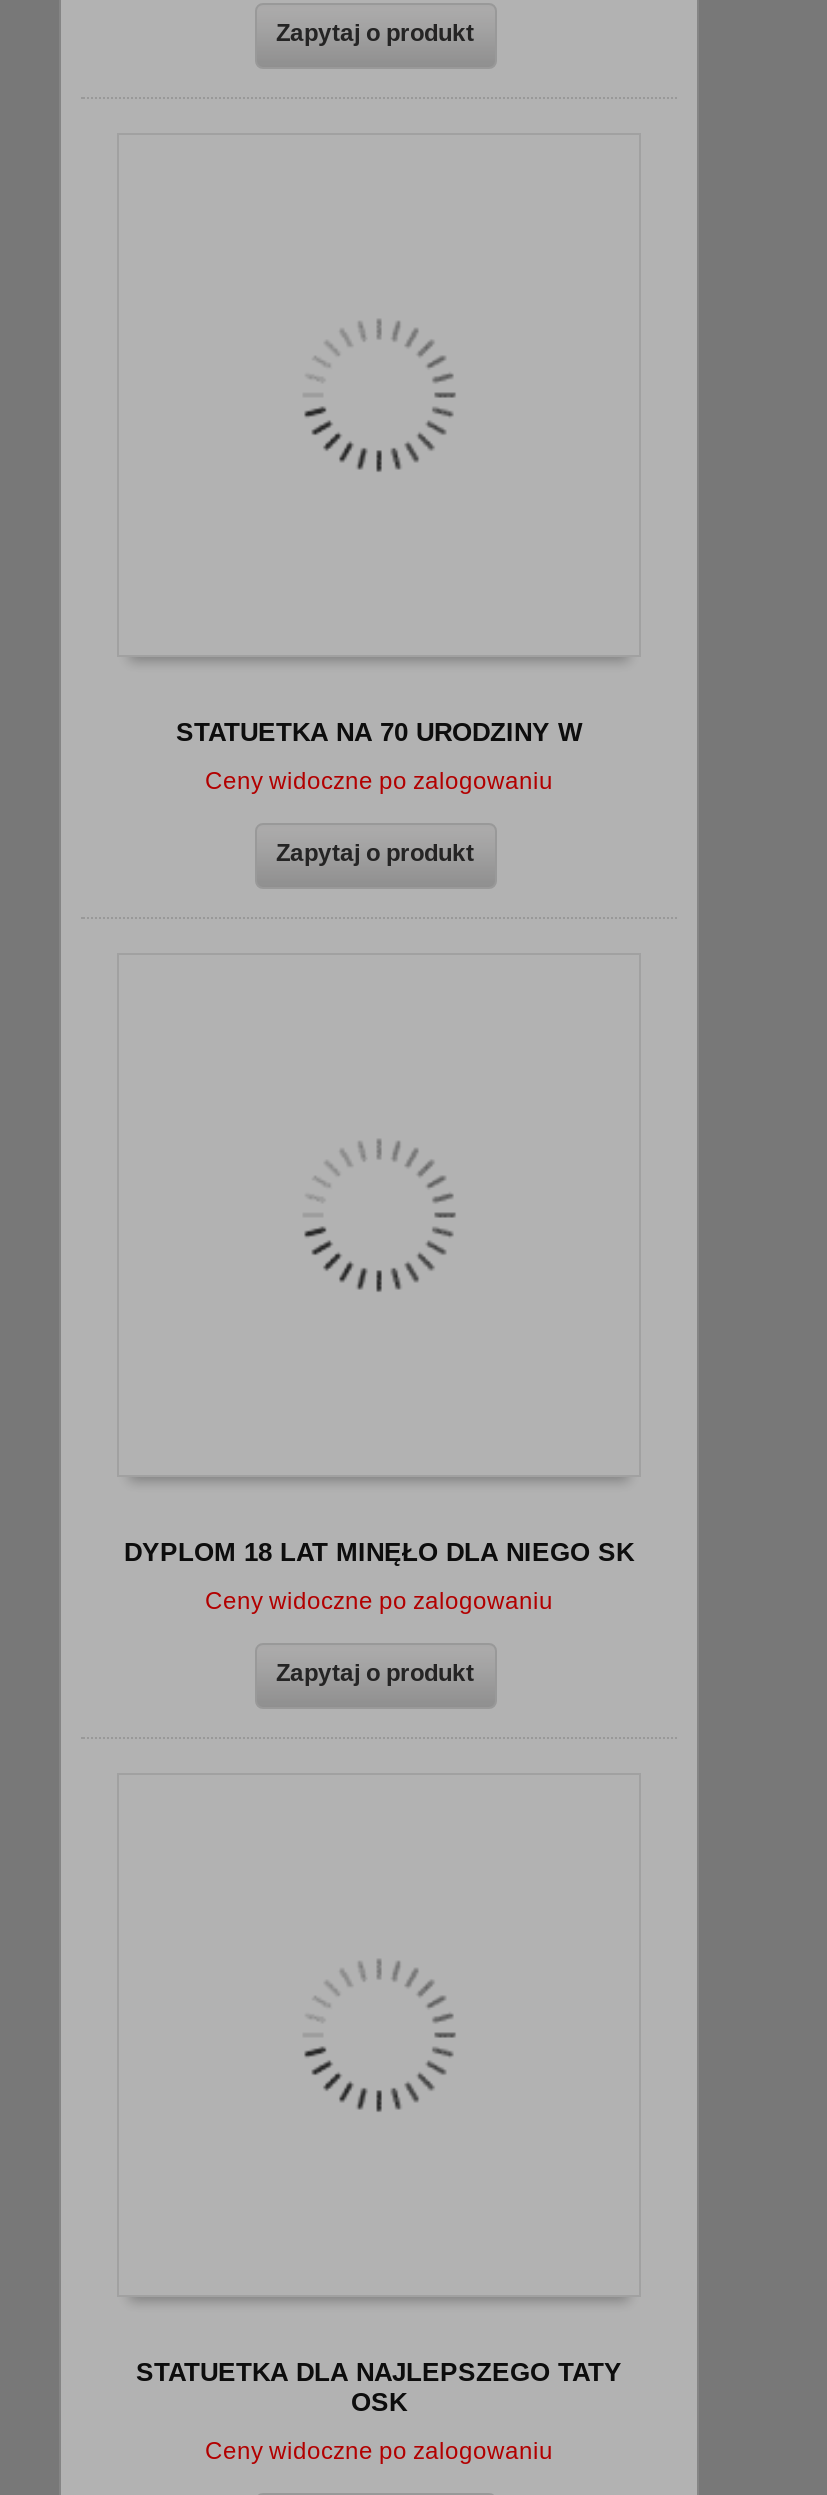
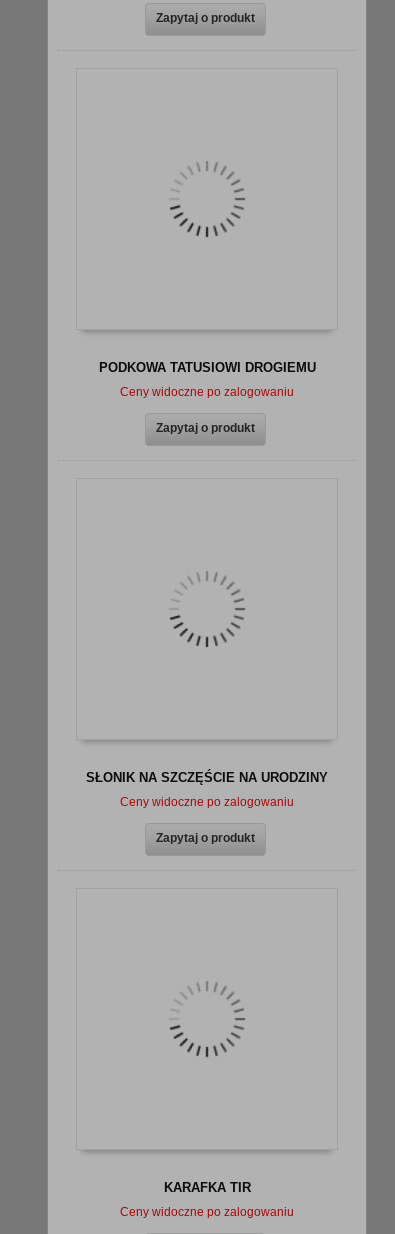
[176,717,582,747] STATUETKA NA 70 URODZINY W -> [98,360,315,375] PODKOWA TATUSIOWI DROGIEMU
[124,1537,634,1567] DYPLOM 18 LAT MINĘŁO DLA NIEGO SK -> [86,770,328,785] SŁONIK NA SZCZĘŚCIE NA URODZINY
[136,2357,622,2417] STATUETKA DLA NAJLEPSZEGO TATY | OSK -> [163,1180,250,1195] KARAFKA TIR

